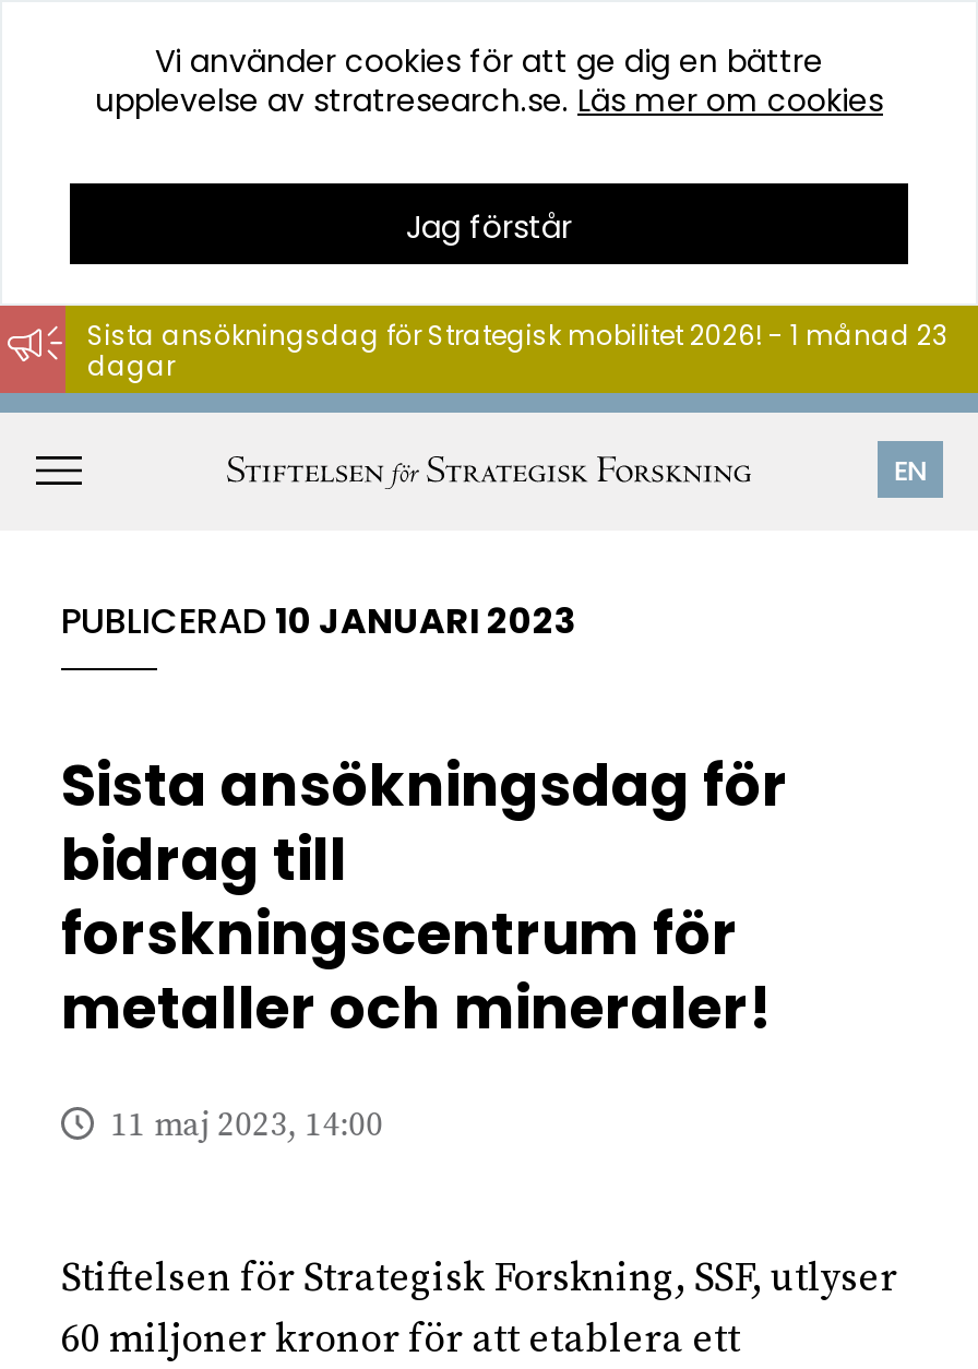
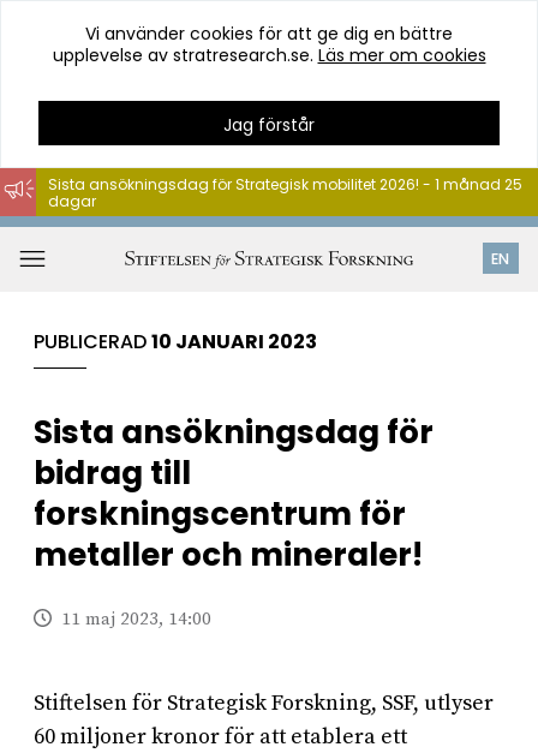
[87,317,947,354] Sista ansökningsdag för Strategisk mobilitet 2026! - 1 månad 23 -> [48,174,522,195] Sista ansökningsdag för Strategisk mobilitet 2026! - 1 månad 25

